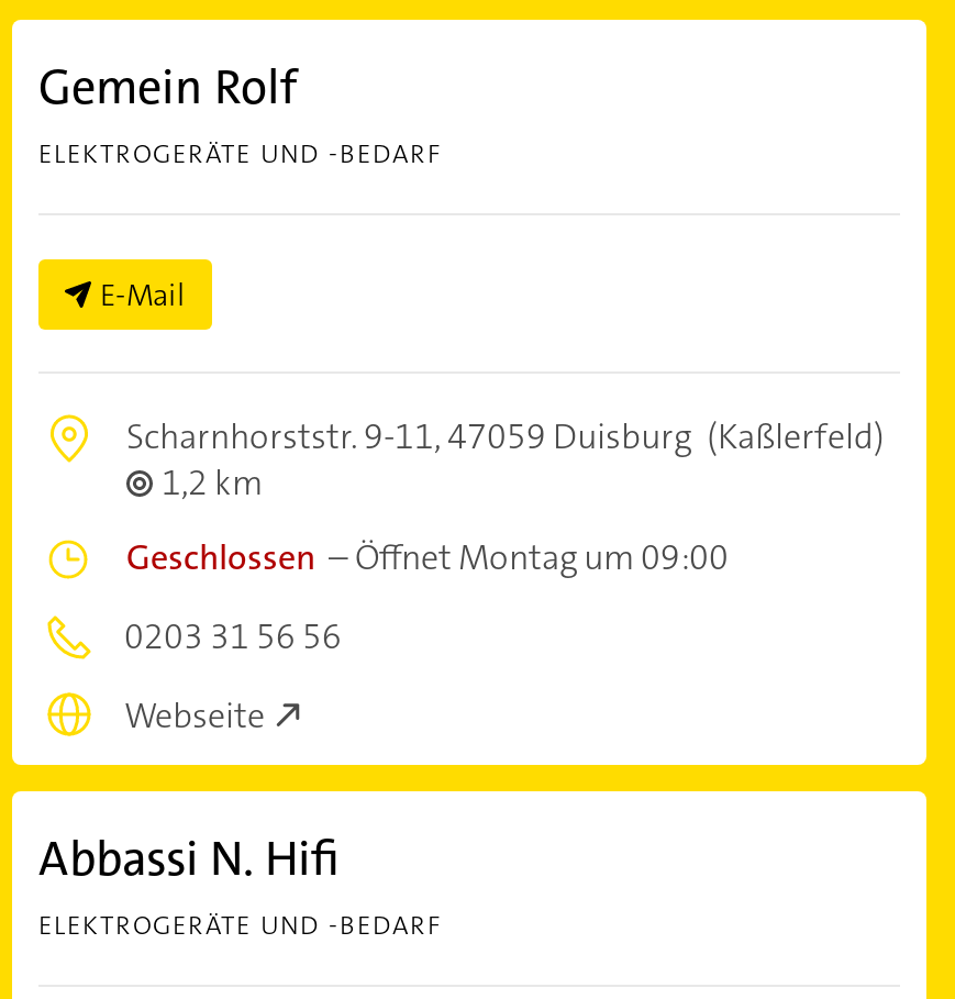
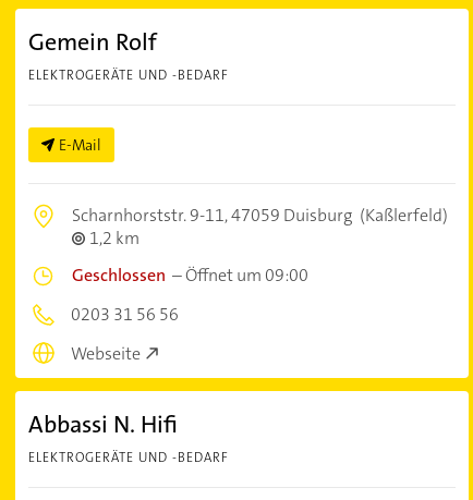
[126,533,729,580] Geschlossen –Öffnet Montag um 09:00 -> [72,263,308,286] Geschlossen –Öffnet um 09:00

